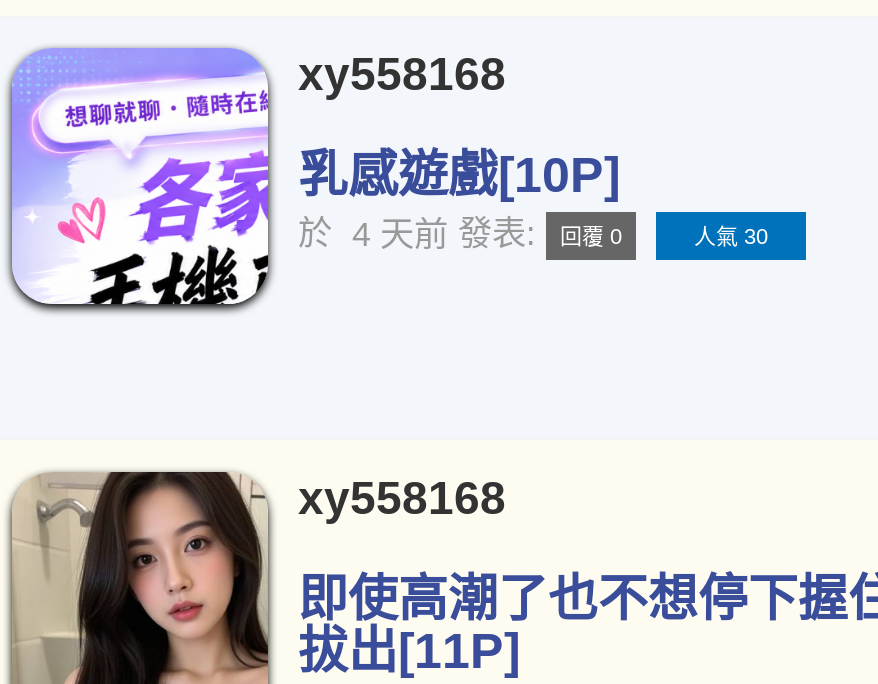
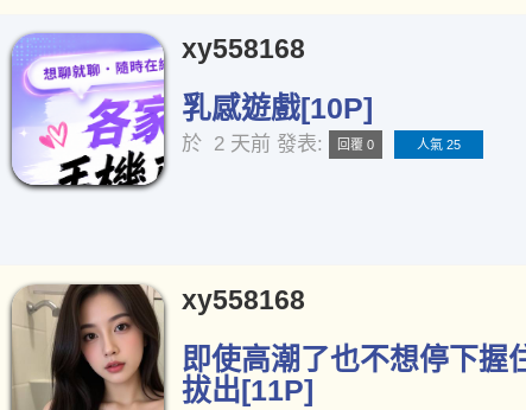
[298,213,622,253] 於4 天前發表: 回覆 0 -> [182,131,374,155] 於2 天前發表: 回覆 0
[694,224,768,248] 人氣 30 -> [417,137,461,152] 人氣 25

